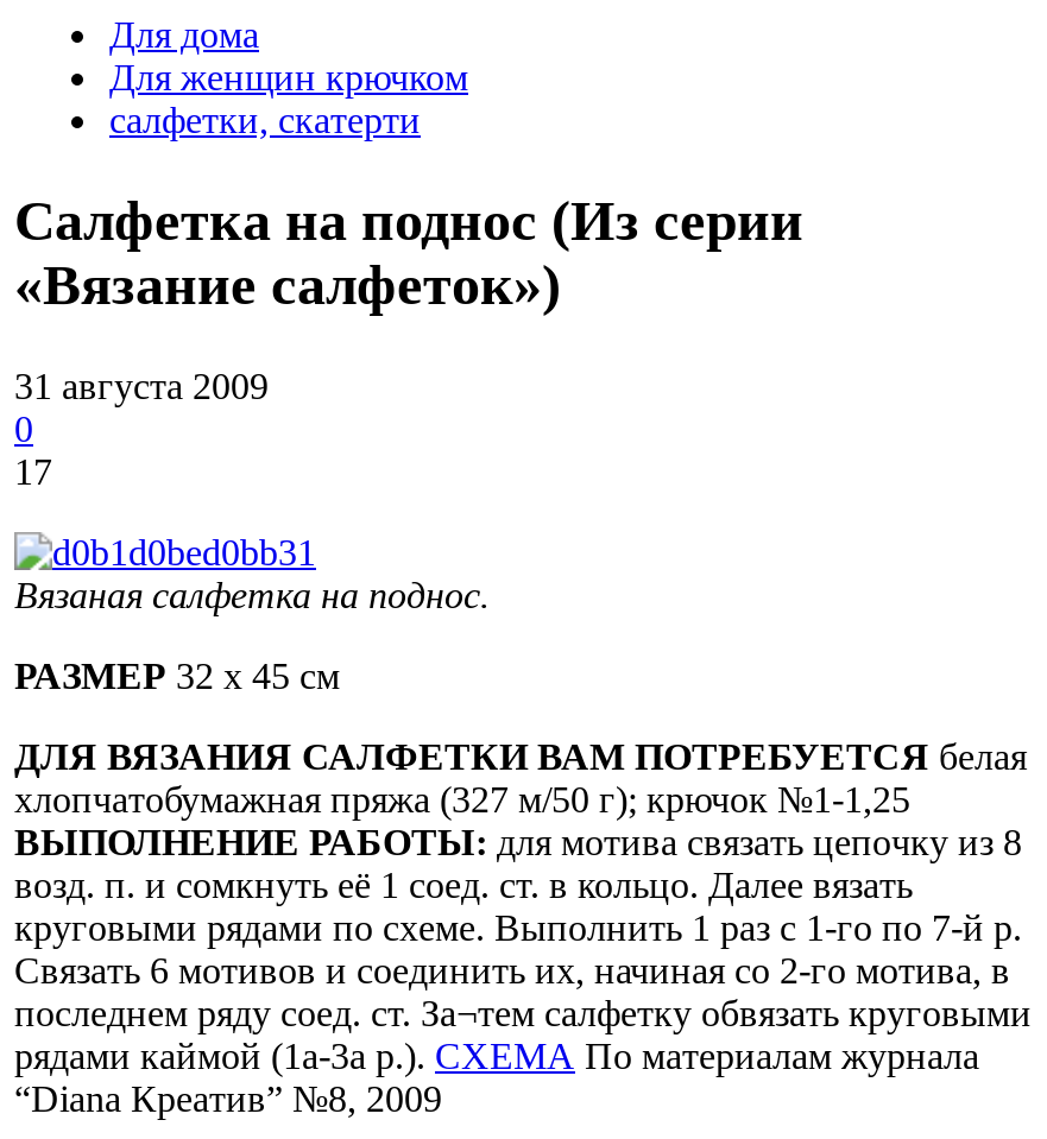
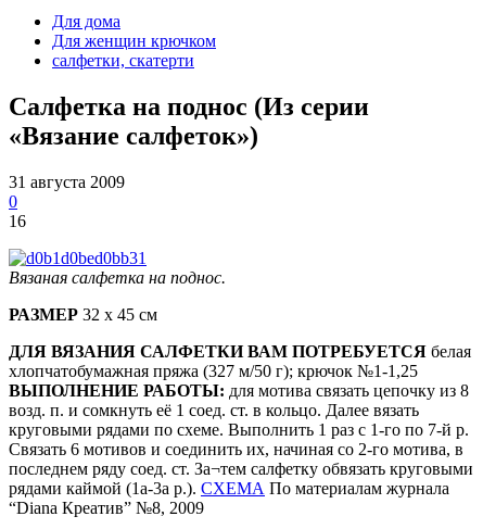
[14,451,52,491] 17 -> [9,212,26,230] 16

